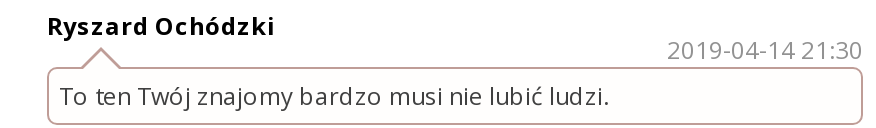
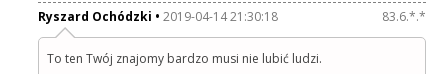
[667,34,863,68] 2019-04-14 21:30 -> [163,8,426,25] 2019-04-14 21:30:18 | 83.6.*.*

